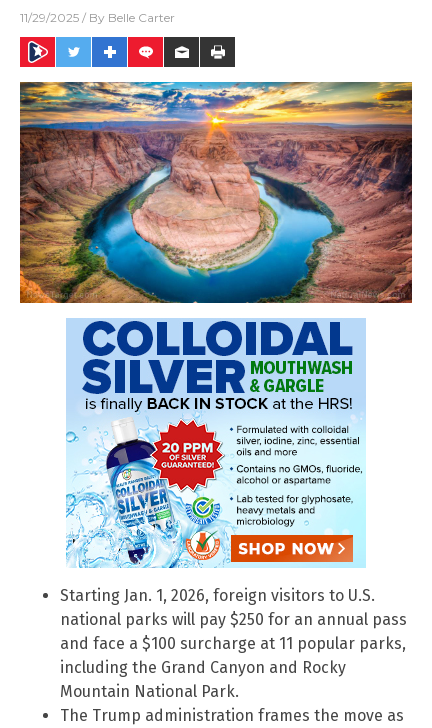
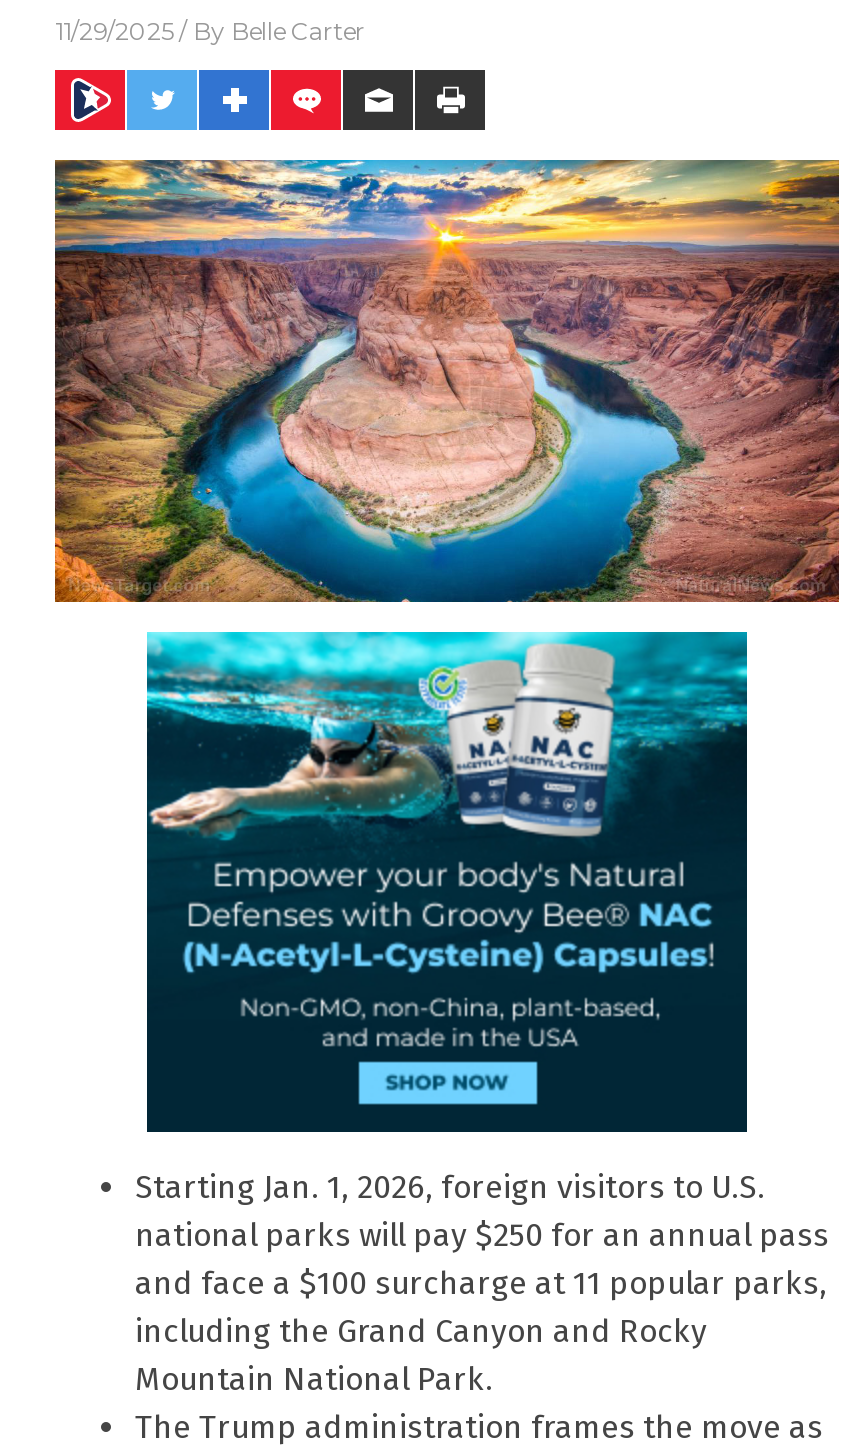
[65,319,366,569] [image] -> [145,632,749,1134] [image]

